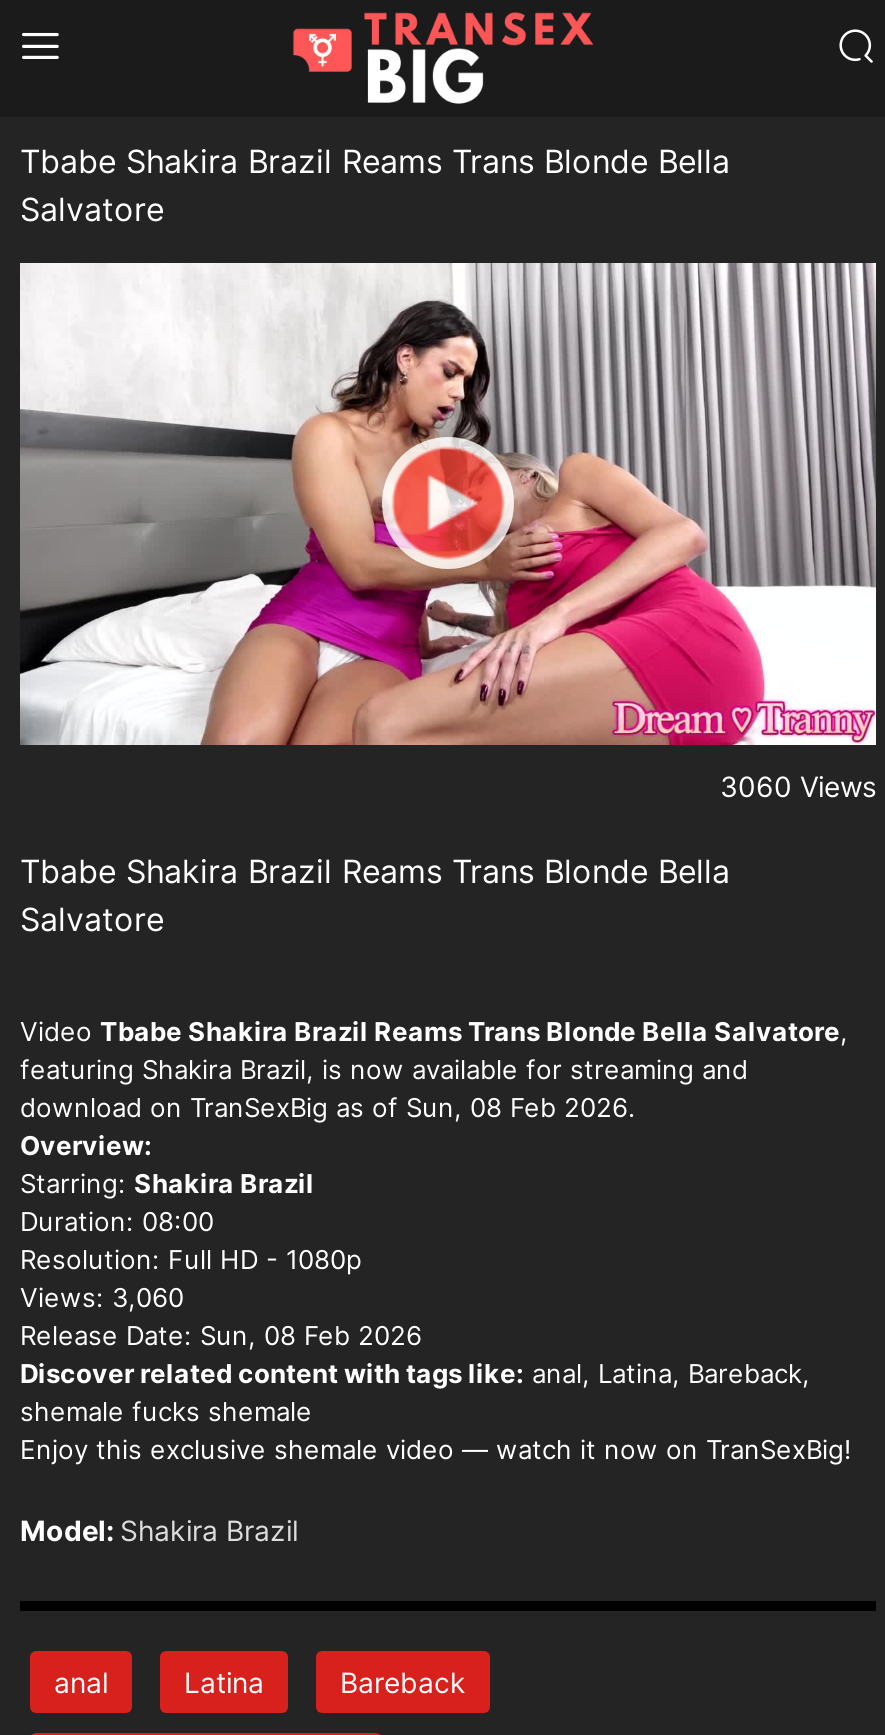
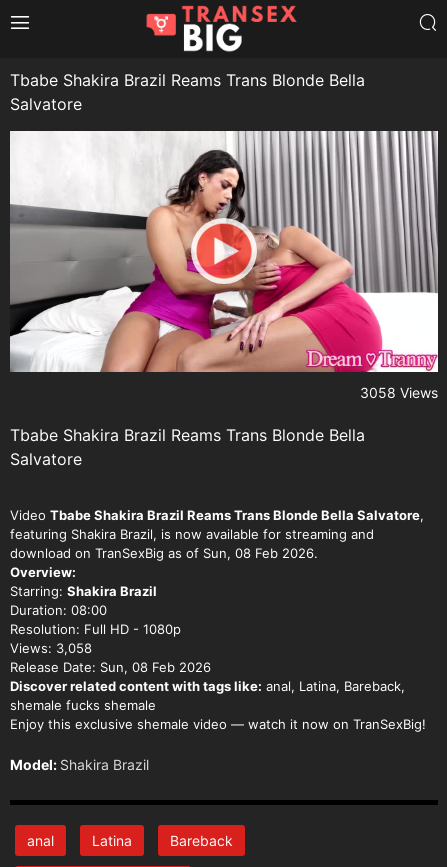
[720,769,876,803] 3060 Views -> [360,384,438,401] 3058 Views
[20,1281,184,1313] Views: 3,060 -> [10,640,92,656] Views: 3,058

